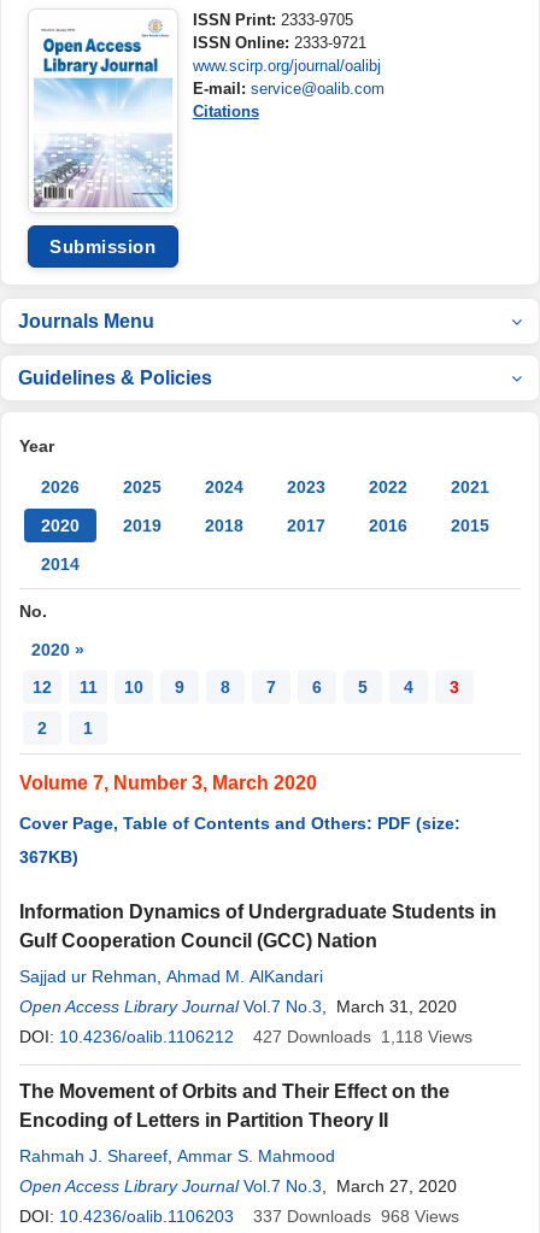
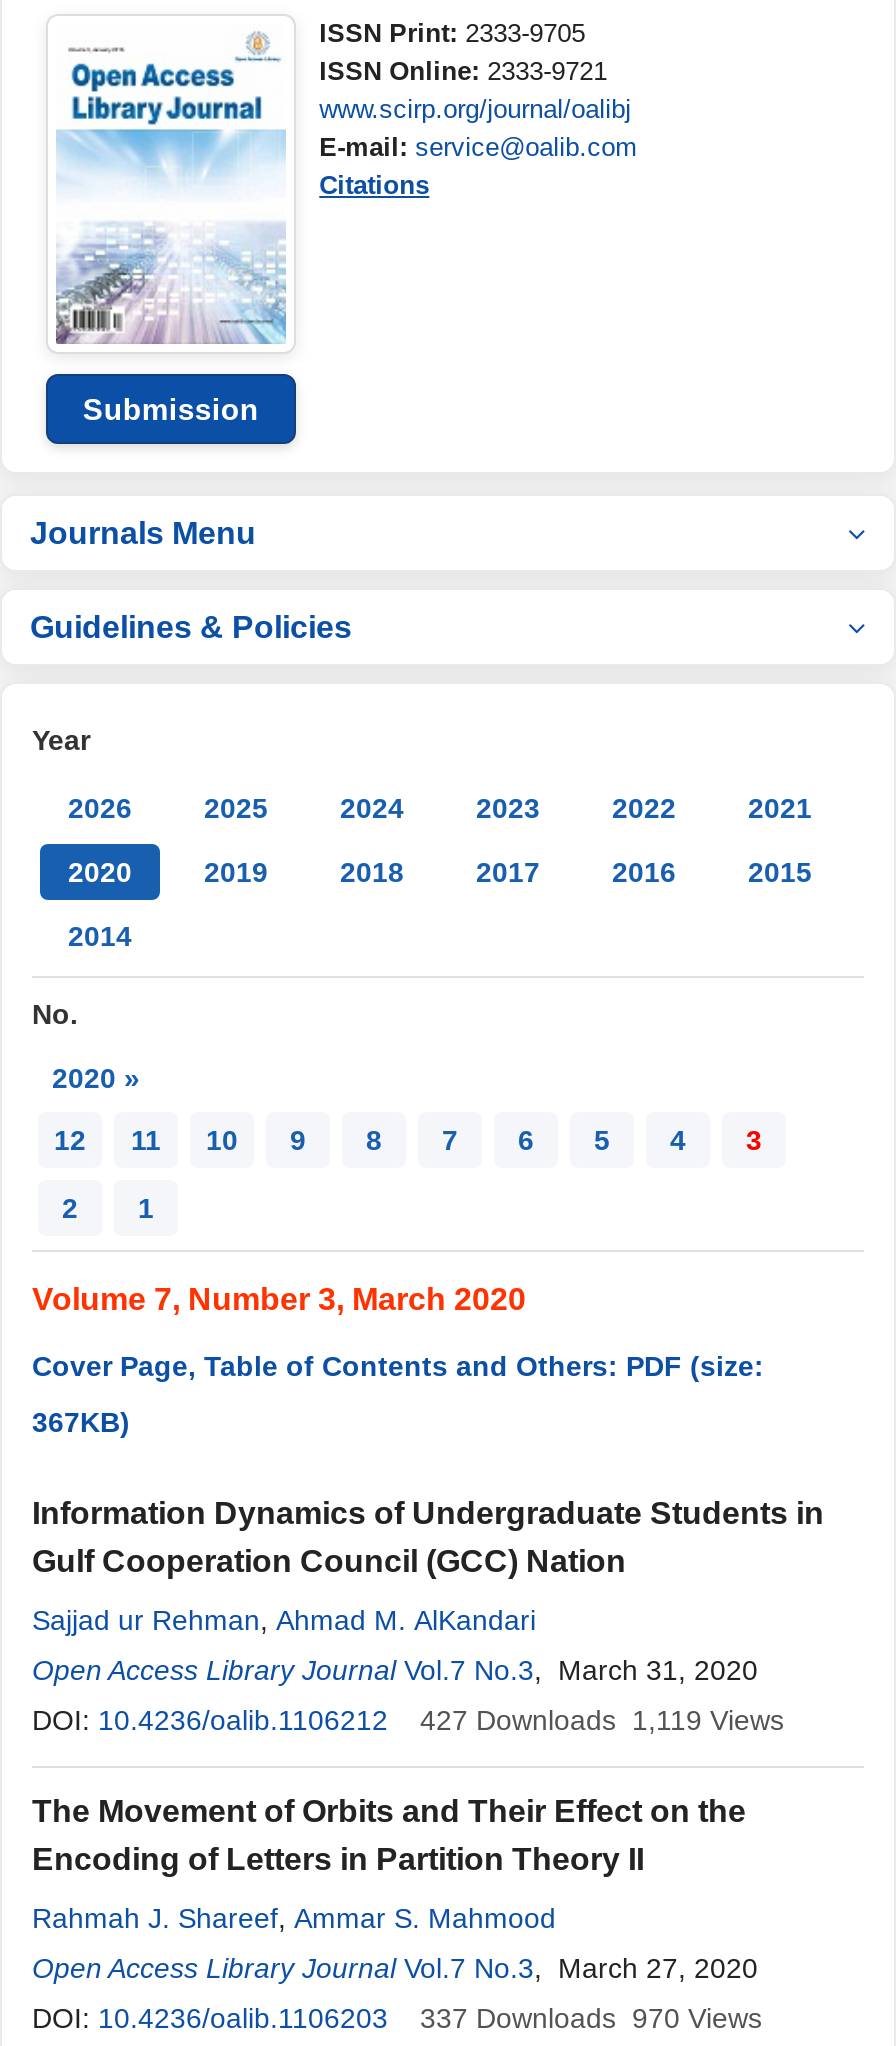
[253,1027,472,1046] 427 Downloads 1,118 Views -> [420,1704,784,1736] 427 Downloads 1,119 Views
[253,1206,459,1226] 337 Downloads 968 Views -> [420,2002,762,2034] 337 Downloads 970 Views

